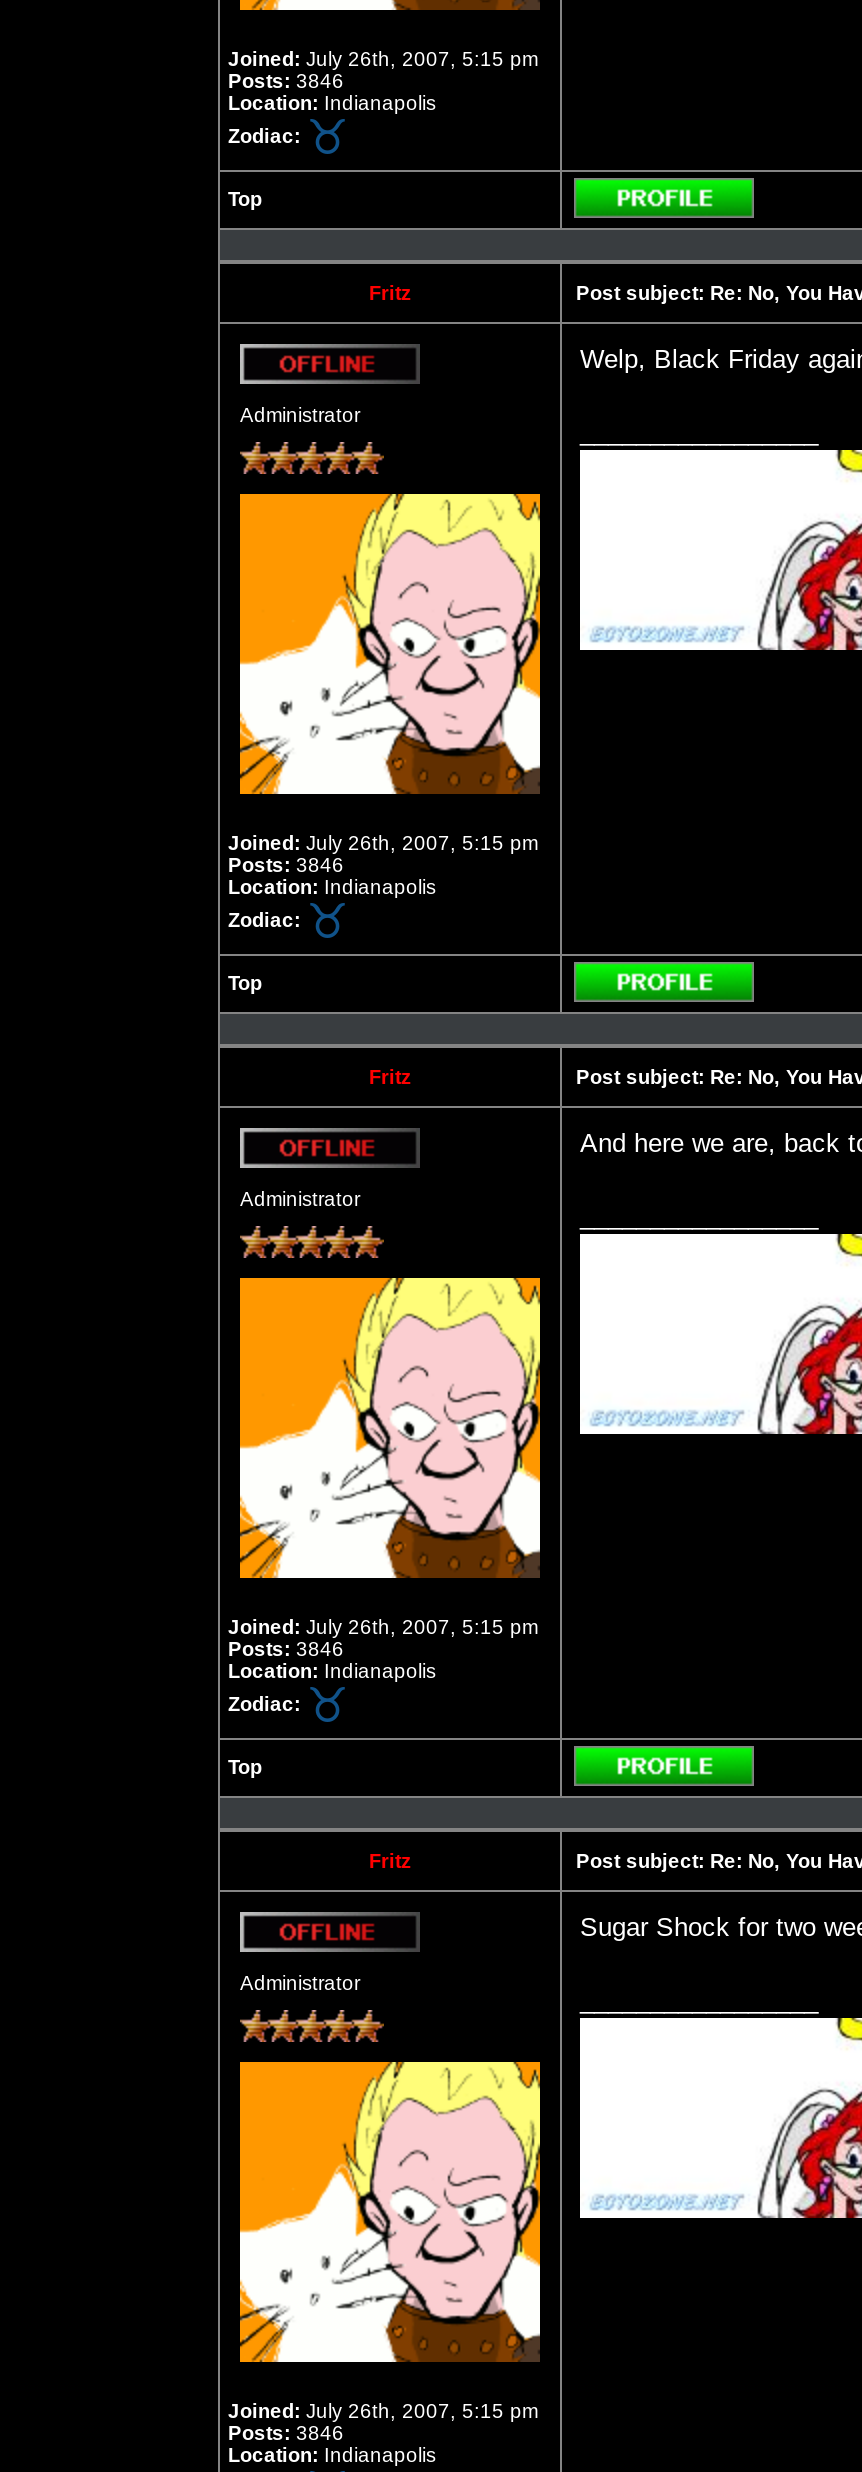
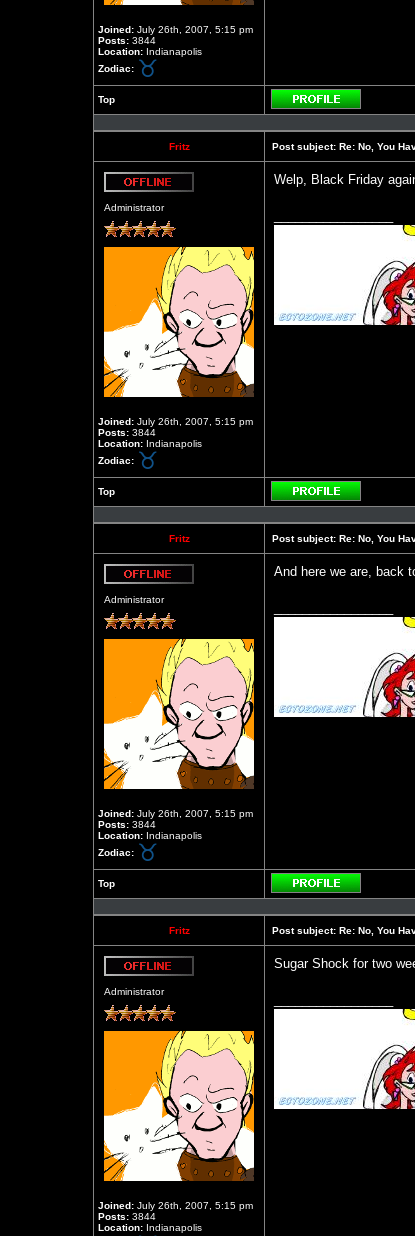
[228,70,344,92] Posts: 3846 -> [98,35,156,46] Posts: 3844
[228,854,344,876] Posts: 3846 -> [98,427,156,438] Posts: 3844
[228,1638,344,1660] Posts: 3846 -> [98,819,156,830] Posts: 3844
[228,2422,344,2444] Posts: 3846 -> [98,1211,156,1222] Posts: 3844

